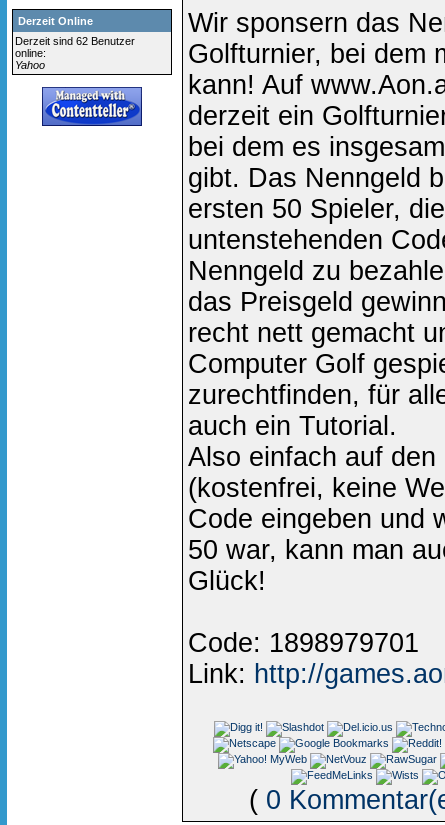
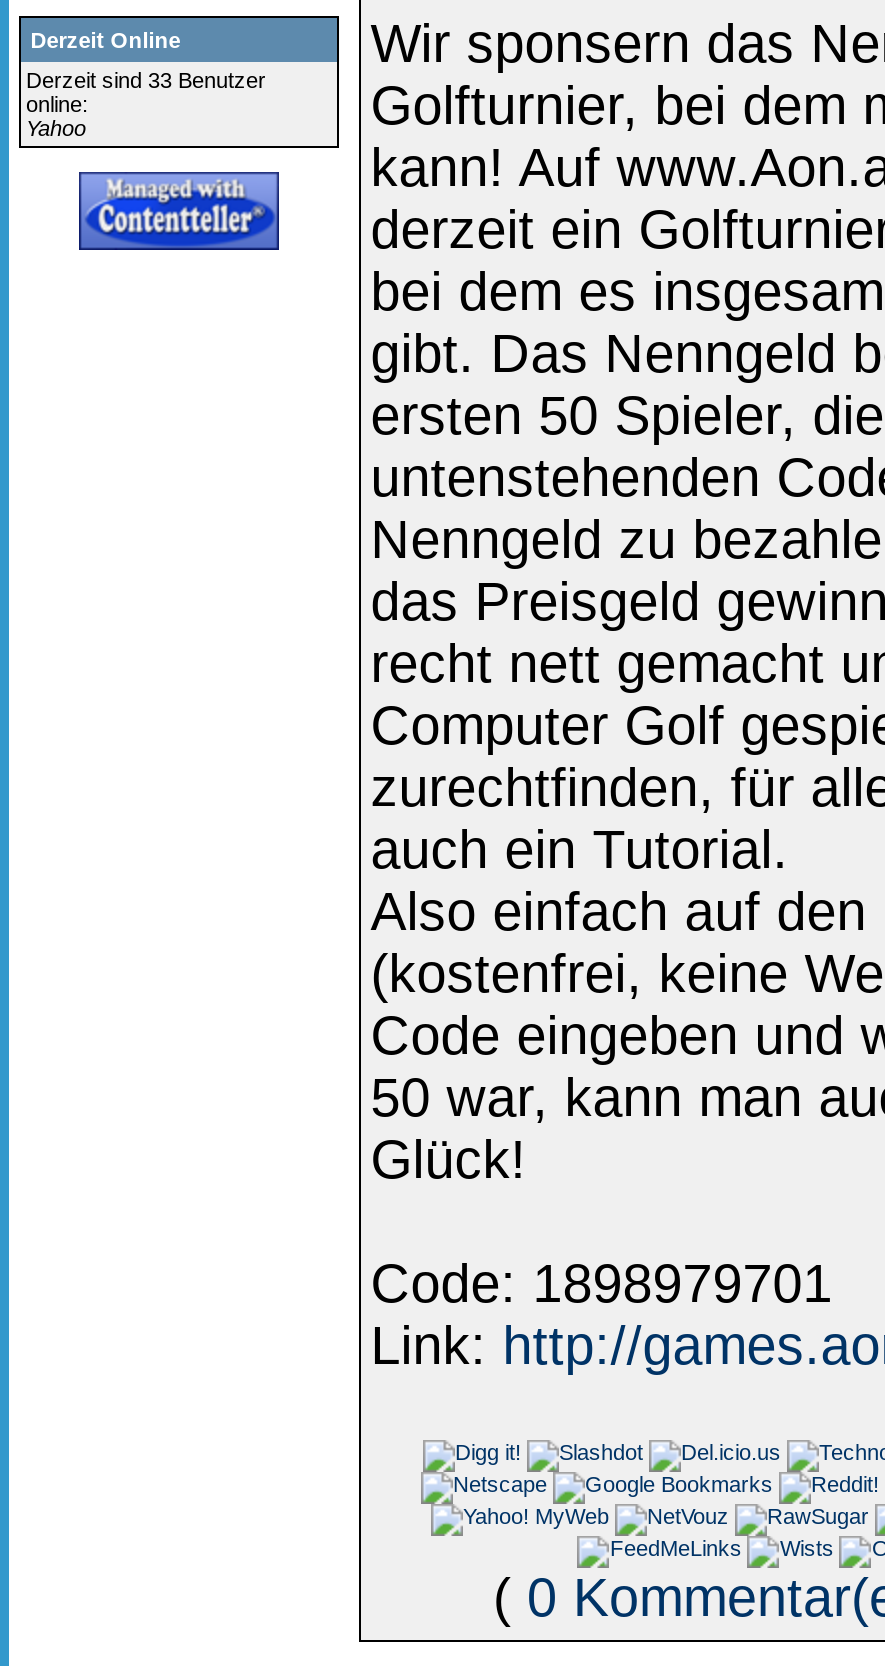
[15,35,135,47] Derzeit sind 62 Benutzer -> [26,68,266,92] Derzeit sind 33 Benutzer

